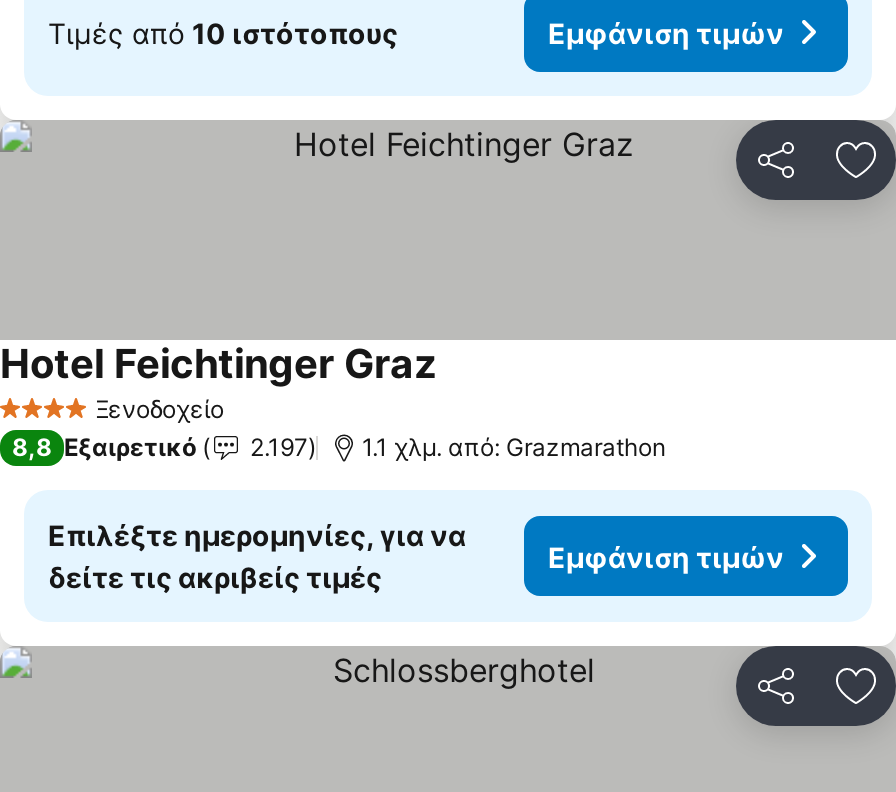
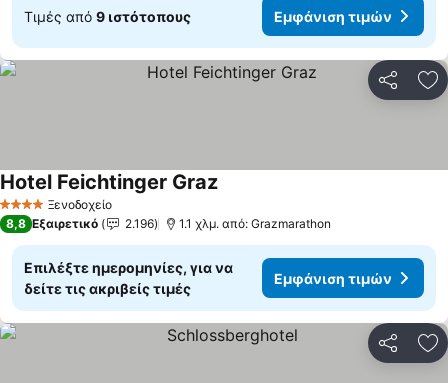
[48,15,398,49] Τιμές από 10 ιστότοπους -> [24,7,191,24] Τιμές από 9 ιστότοπους
[250,432,308,462] 2.197 -> [125,216,154,231] 2.196

